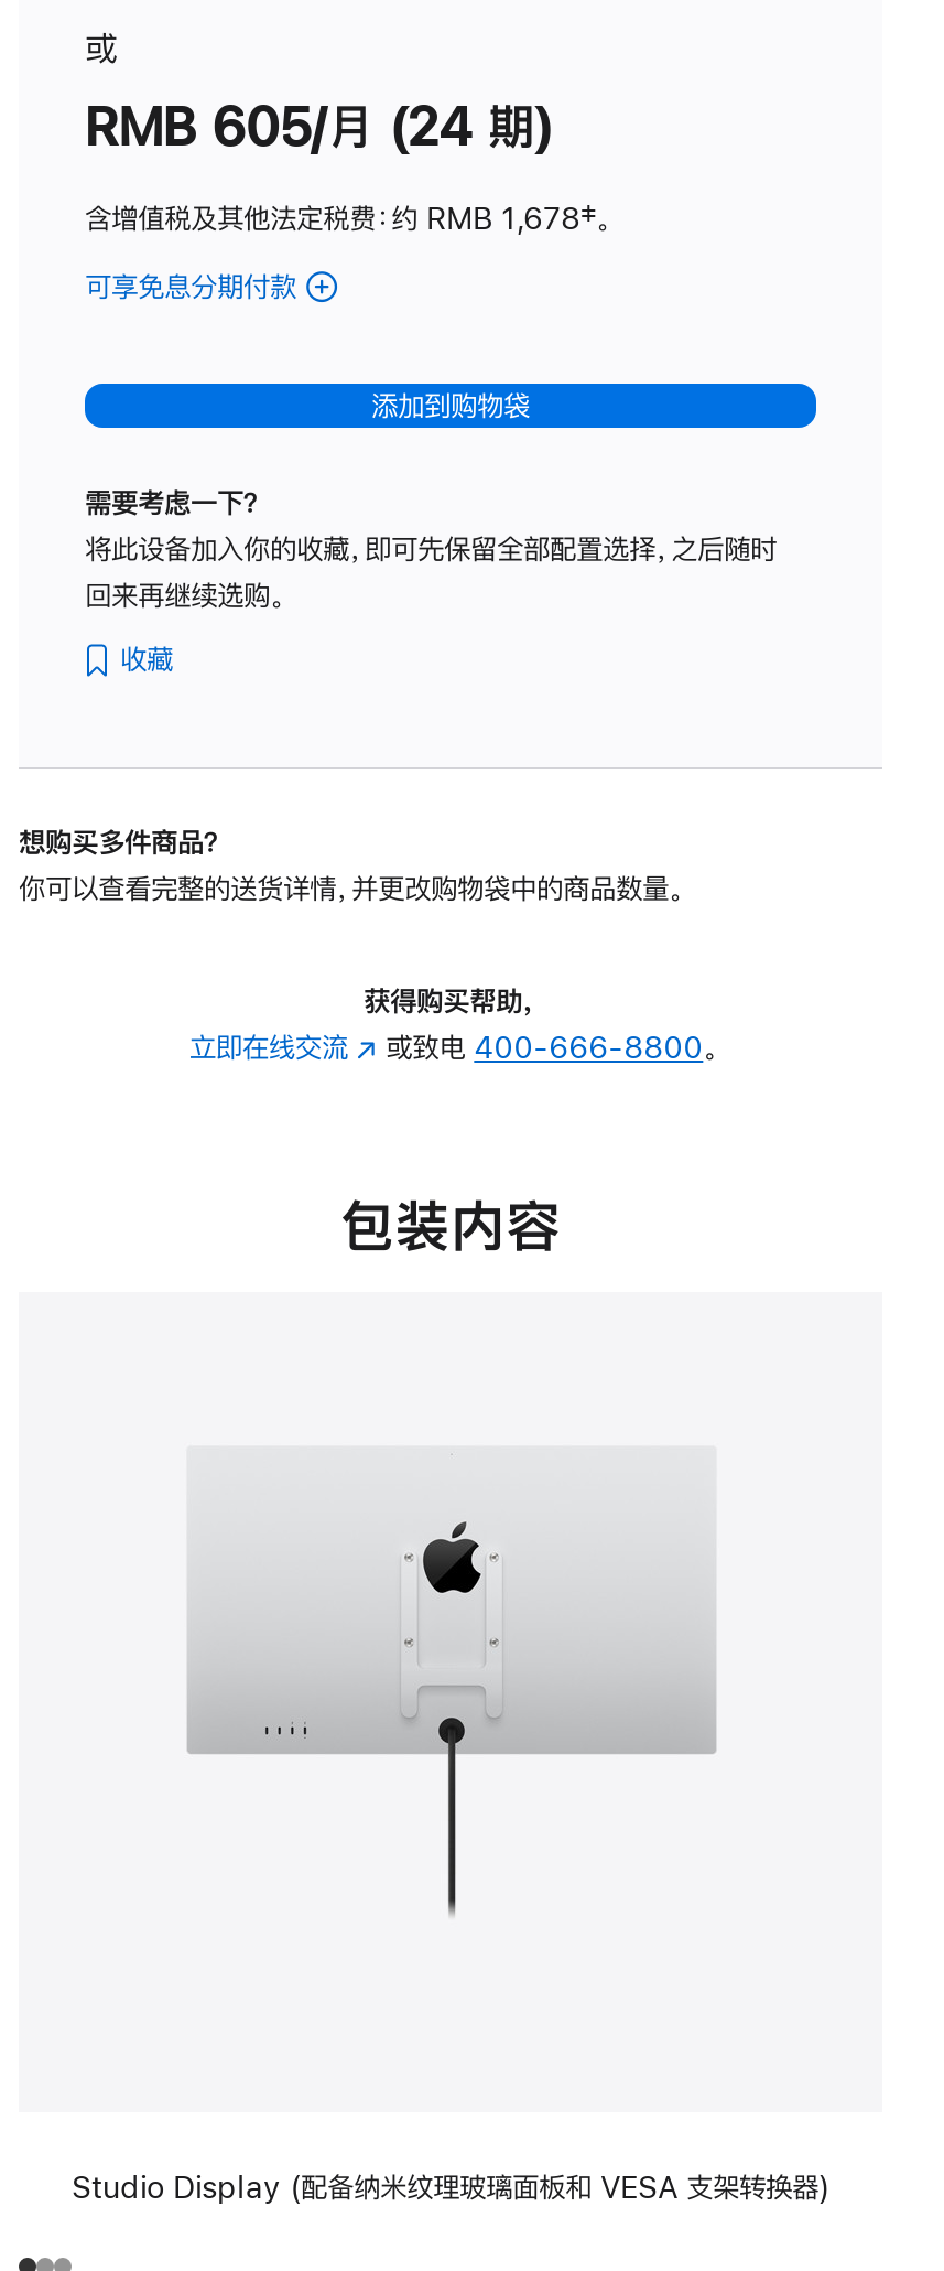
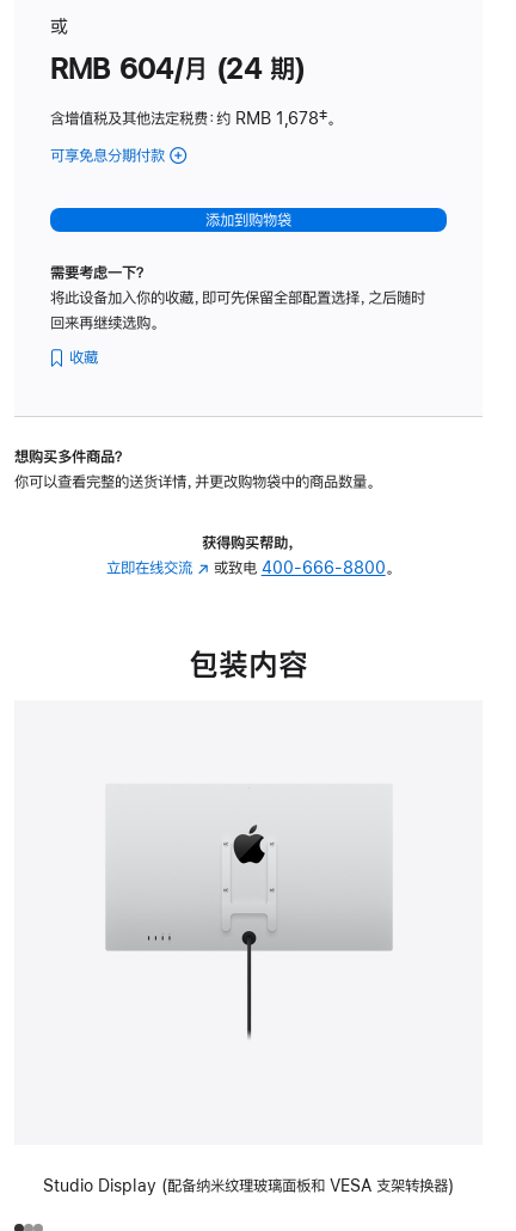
[85,100,553,153] RMB 605/月 (24 期) -> [50,54,305,83] RMB 604/月 (24 期)

